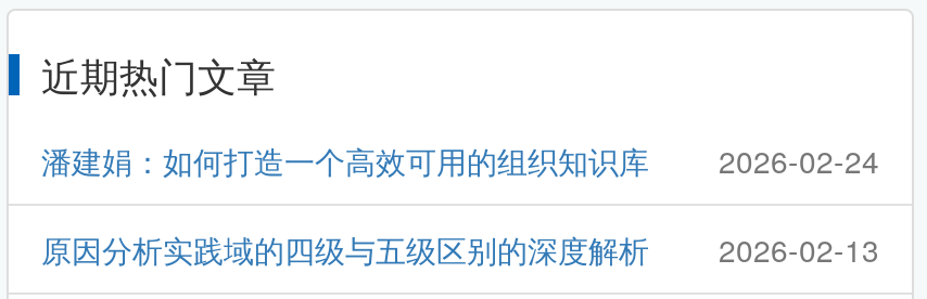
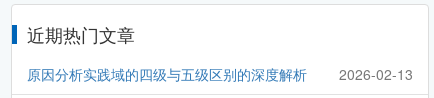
[41,139,879,182] 潘建娟：如何打造一个高效可用的组织知识库 | 2026-02-24 -> none

